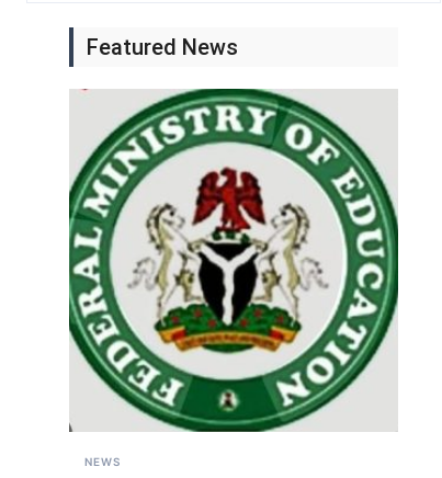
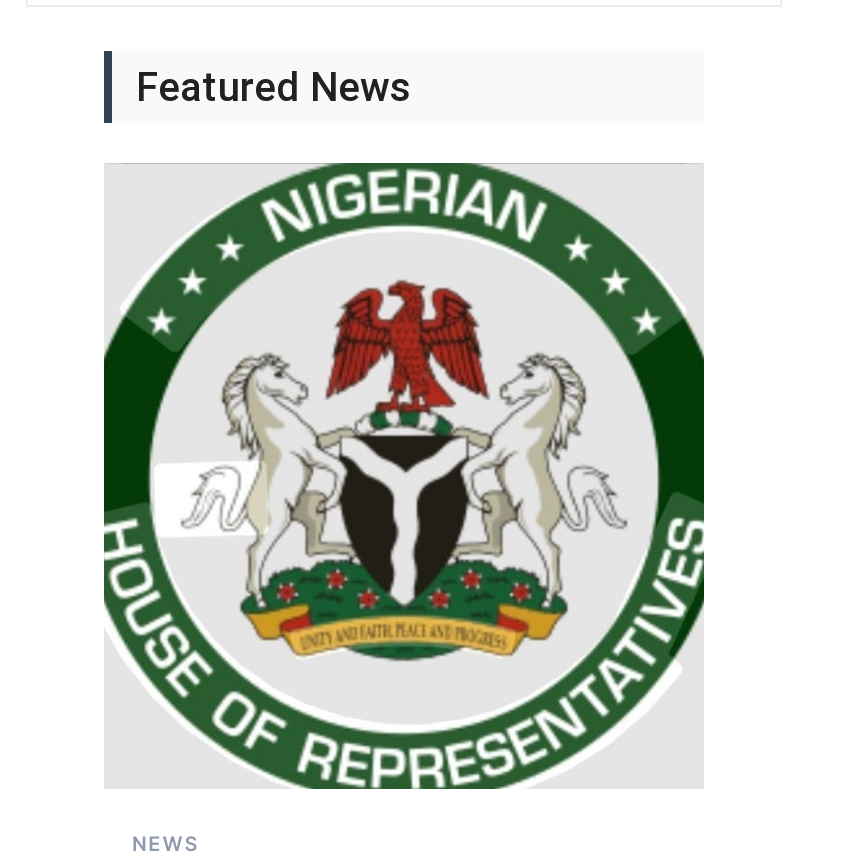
[68,89,399,432] [image] -> [102,163,706,791] [image]

